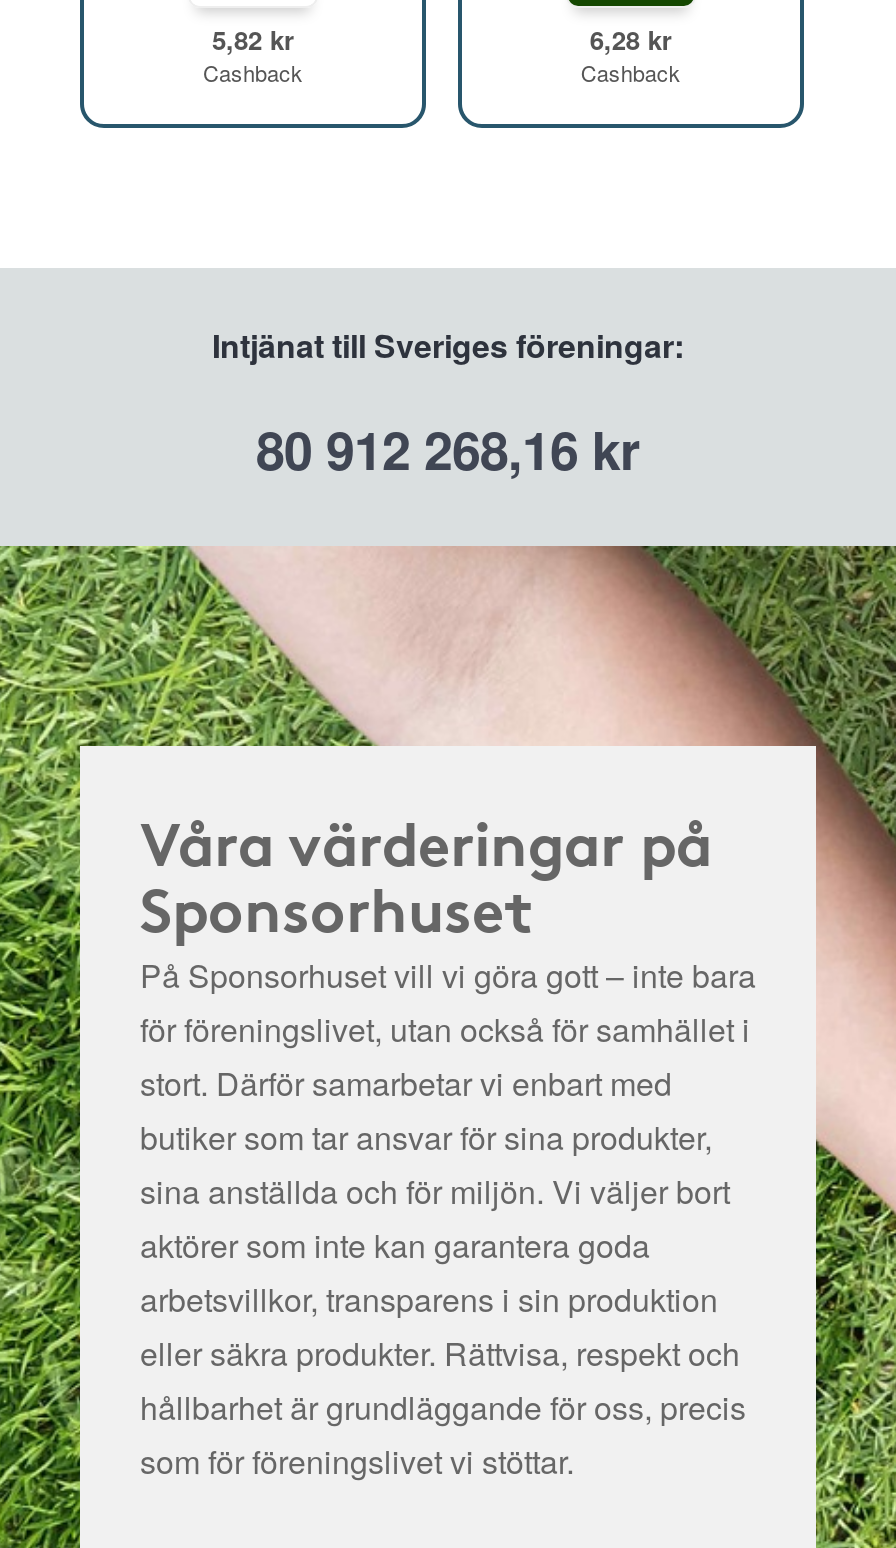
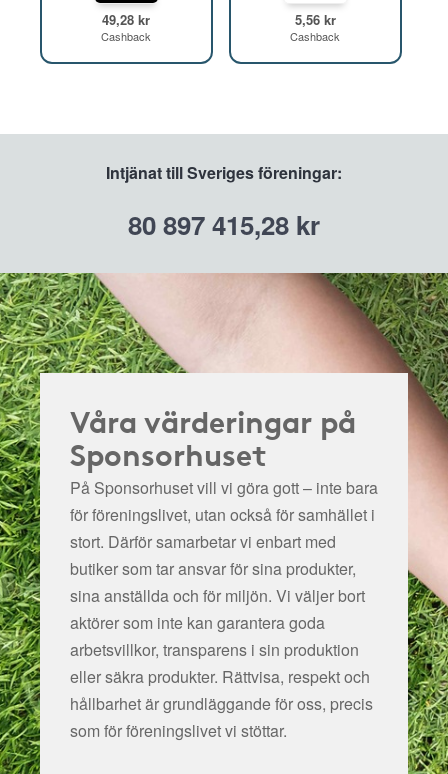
[212,20,294,58] 5,82 kr -> [102,10,150,29] 49,28 kr
[590,20,672,58] 6,28 kr -> [295,10,336,29] 5,56 kr
[256,412,640,486] 80 912 268,16 kr -> [128,206,320,243] 80 897 415,28 kr

